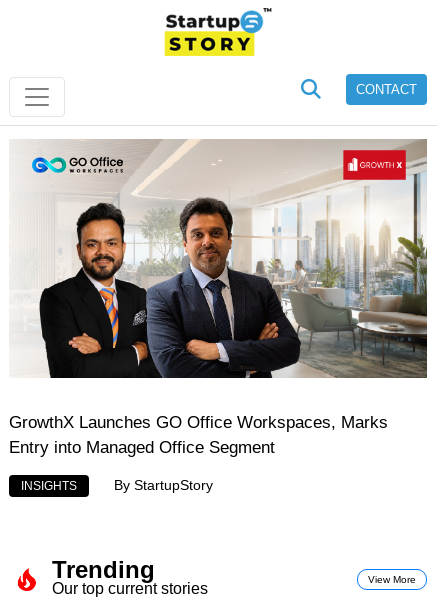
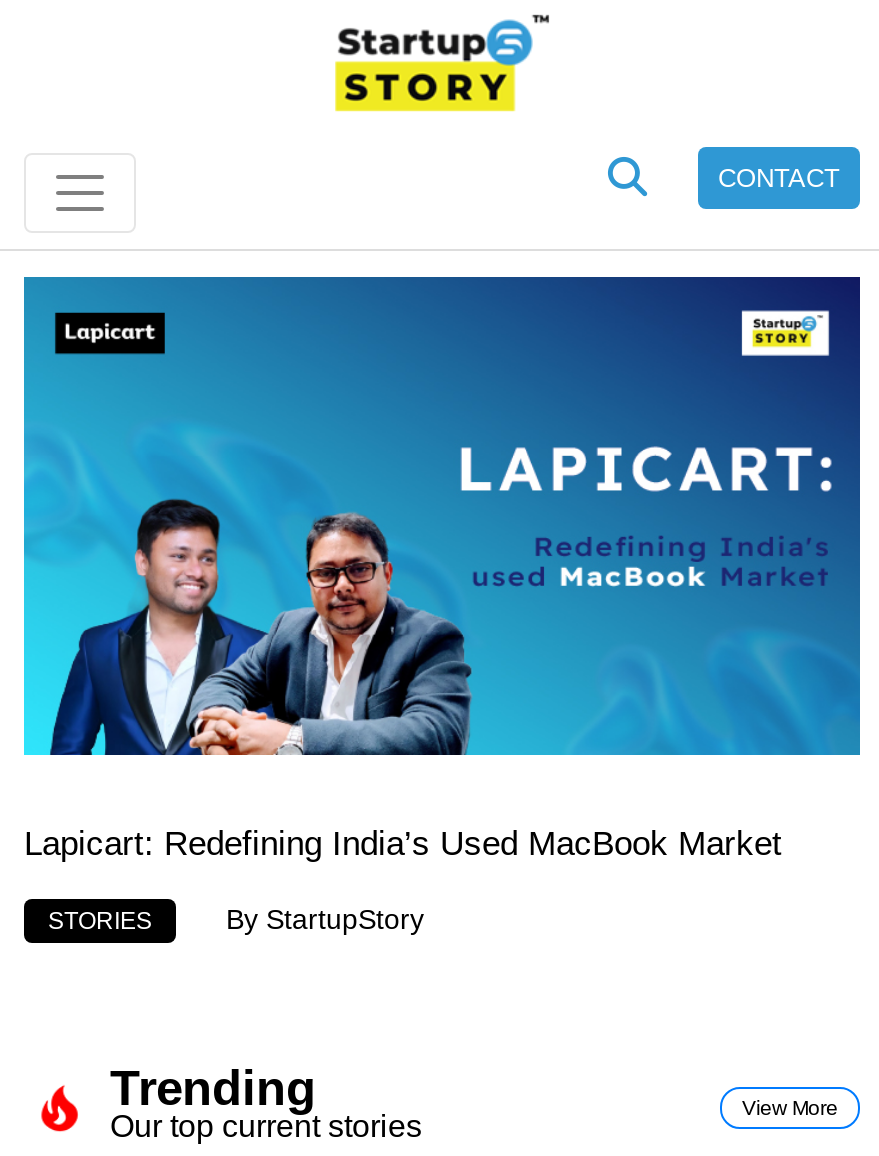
[9,139,428,457] [image] | GrowthX Launches GO Office Workspaces, Marks | Entry into Managed Office Segment -> [22,275,862,864] [image] | Lapicart: Redefining India’s Used MacBook Market
[21,479,77,493] INSIGHTS -> [48,908,152,936] STORIES

